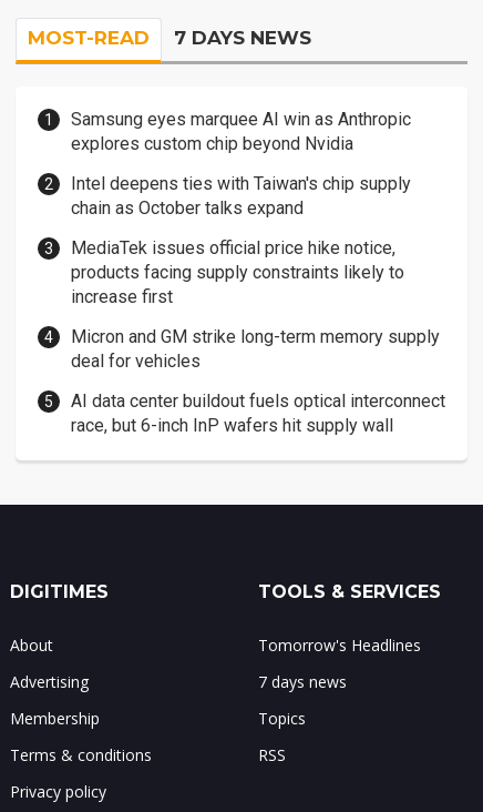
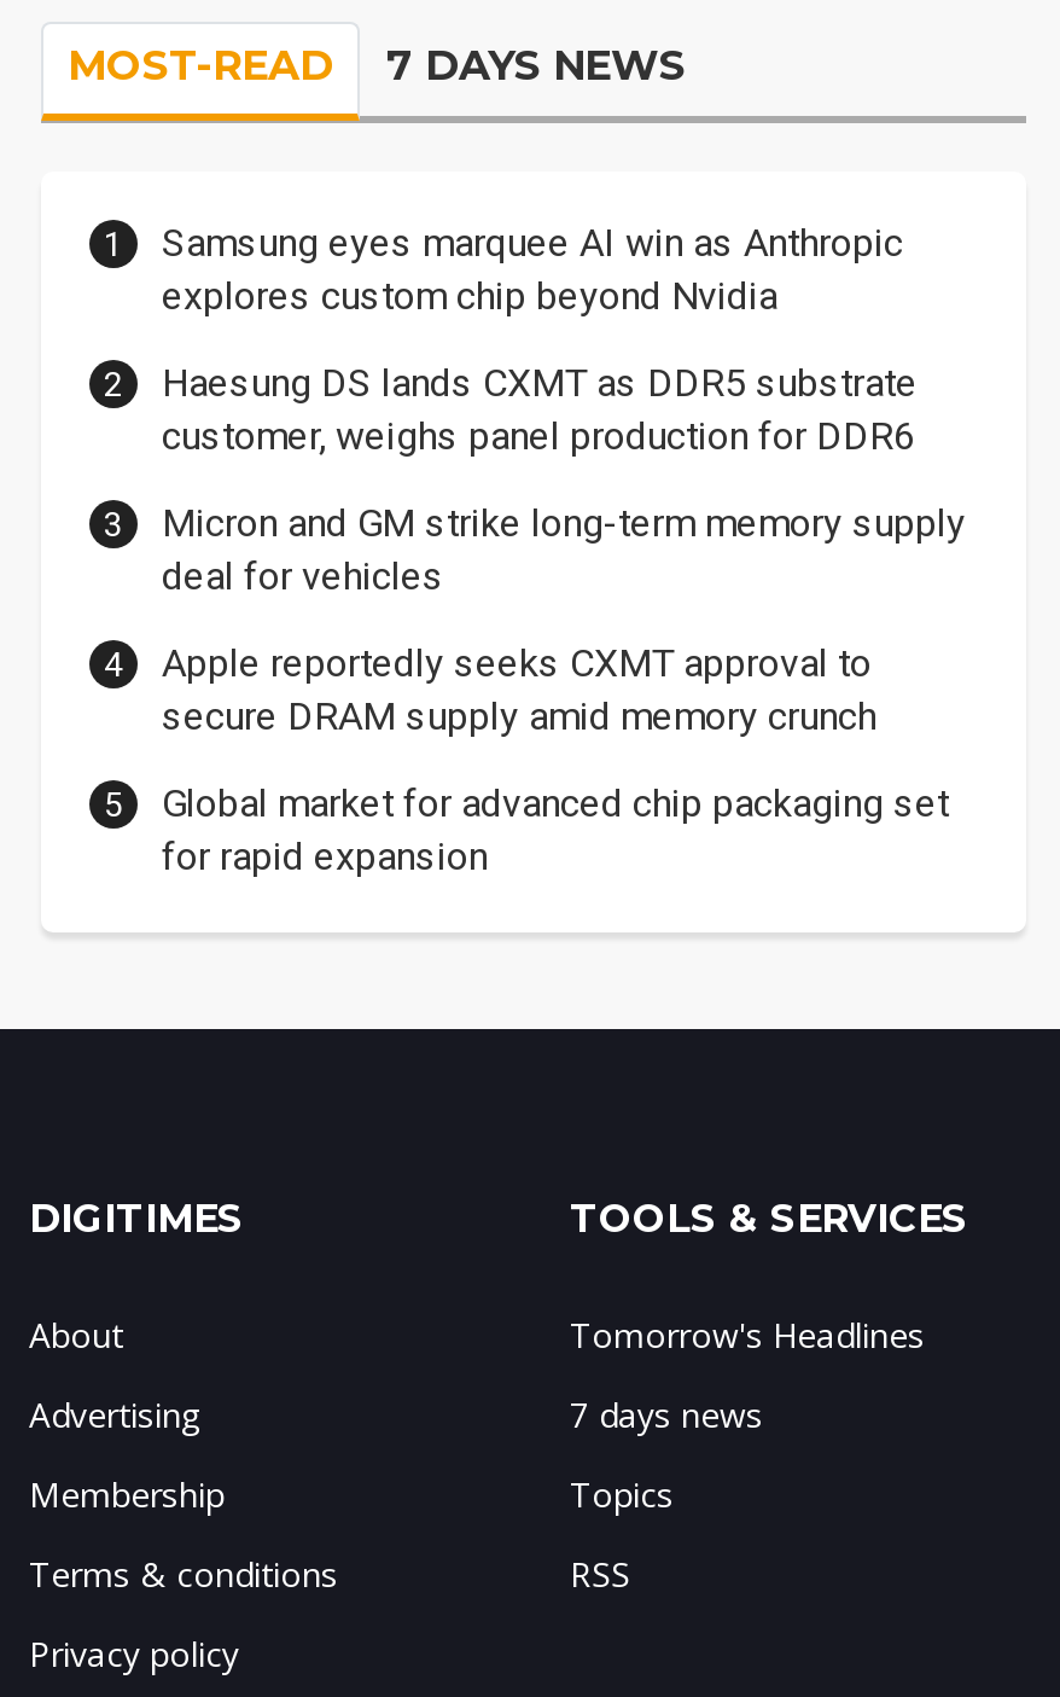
[71,173,411,308] Intel deepens ties with Taiwan's chip supply | chain as October talks expand | MediaTek issues official price hike notice, | products facing supply constraints likely to | increase first -> [162,361,918,460] Haesung DS lands CXMT as DDR5 substrate | customer, weighs panel production for DDR6
moved [71,327,440,372] -> [162,501,966,600]: Micron and GM strike long-term memory supply | deal for vehicles
[71,391,445,436] AI data center buildout fuels optical interconnect | race, but 6-inch InP wafers hit supply wall -> [162,641,949,880] Apple reportedly seeks CXMT approval to | secure DRAM supply amid memory crunch | Global market for advanced chip packaging set | for rapid expansion

